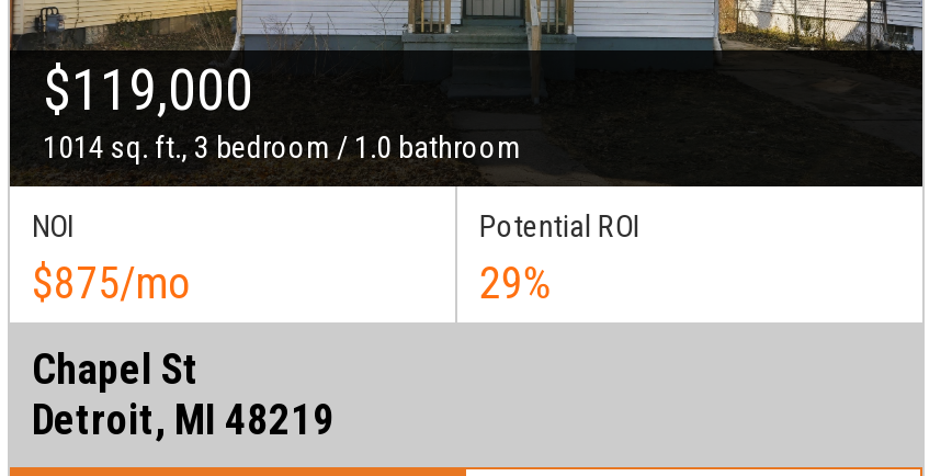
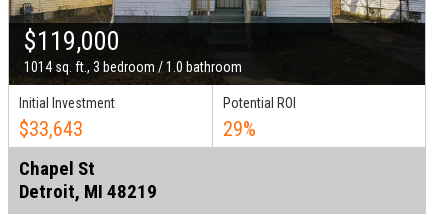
[32,208,190,309] NOI | $875/mo -> [19,95,115,141] Initial Investment | $33,643

